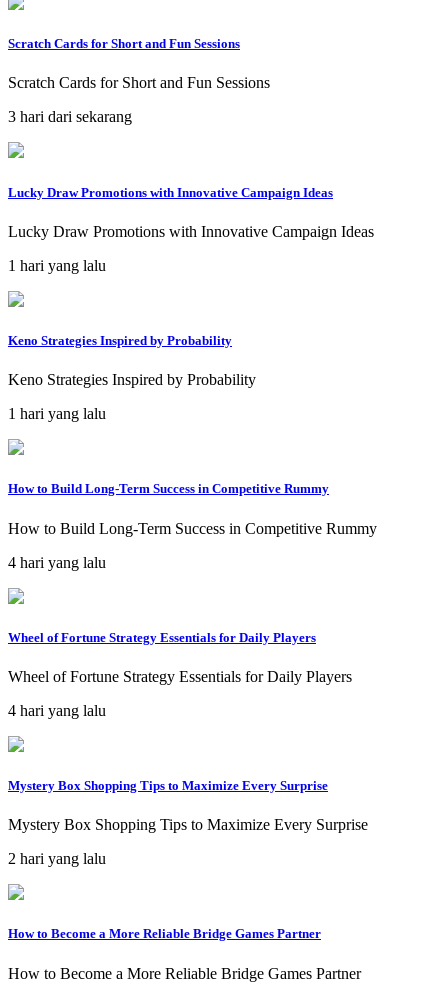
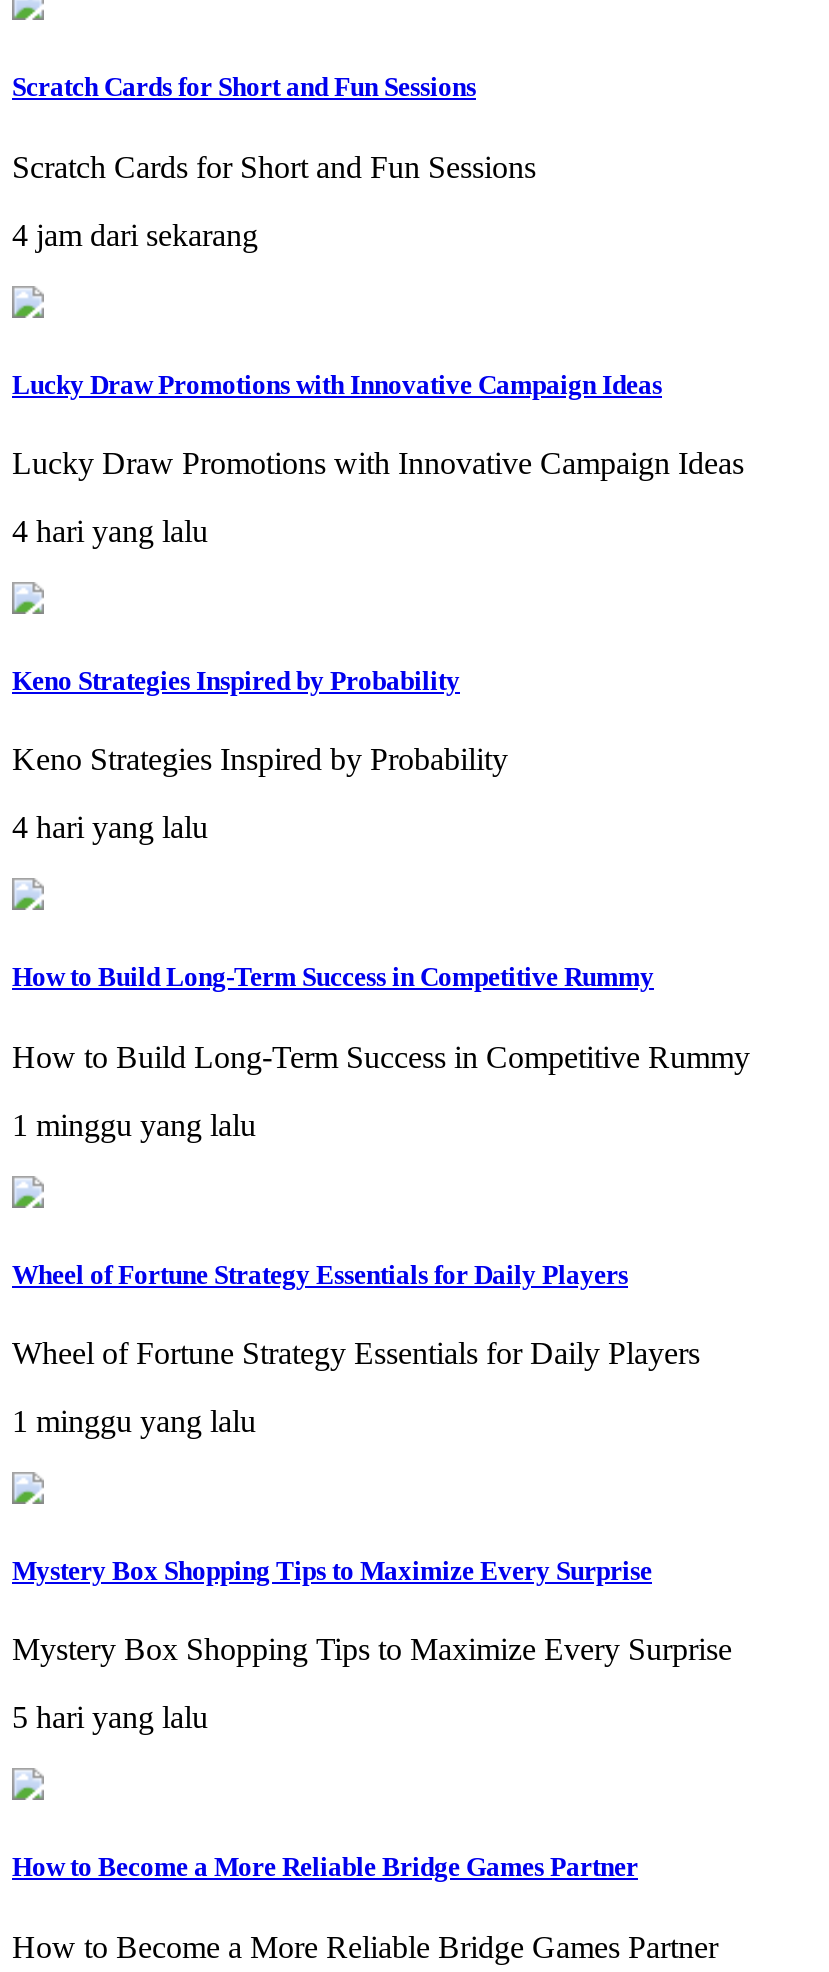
[8,108,132,125] 3 hari dari sekarang -> [12,217,258,251] 4 jam dari sekarang
[8,257,106,274] 1 hari yang lalu -> [12,514,208,548] 4 hari yang lalu
[8,405,106,422] 1 hari yang lalu -> [12,810,208,844] 4 hari yang lalu
[8,553,106,570] 4 hari yang lalu -> [12,1107,256,1141] 1 minggu yang lalu
[8,702,106,719] 4 hari yang lalu -> [12,1404,256,1438] 1 minggu yang lalu
[8,850,106,867] 2 hari yang lalu -> [12,1700,208,1734] 5 hari yang lalu

